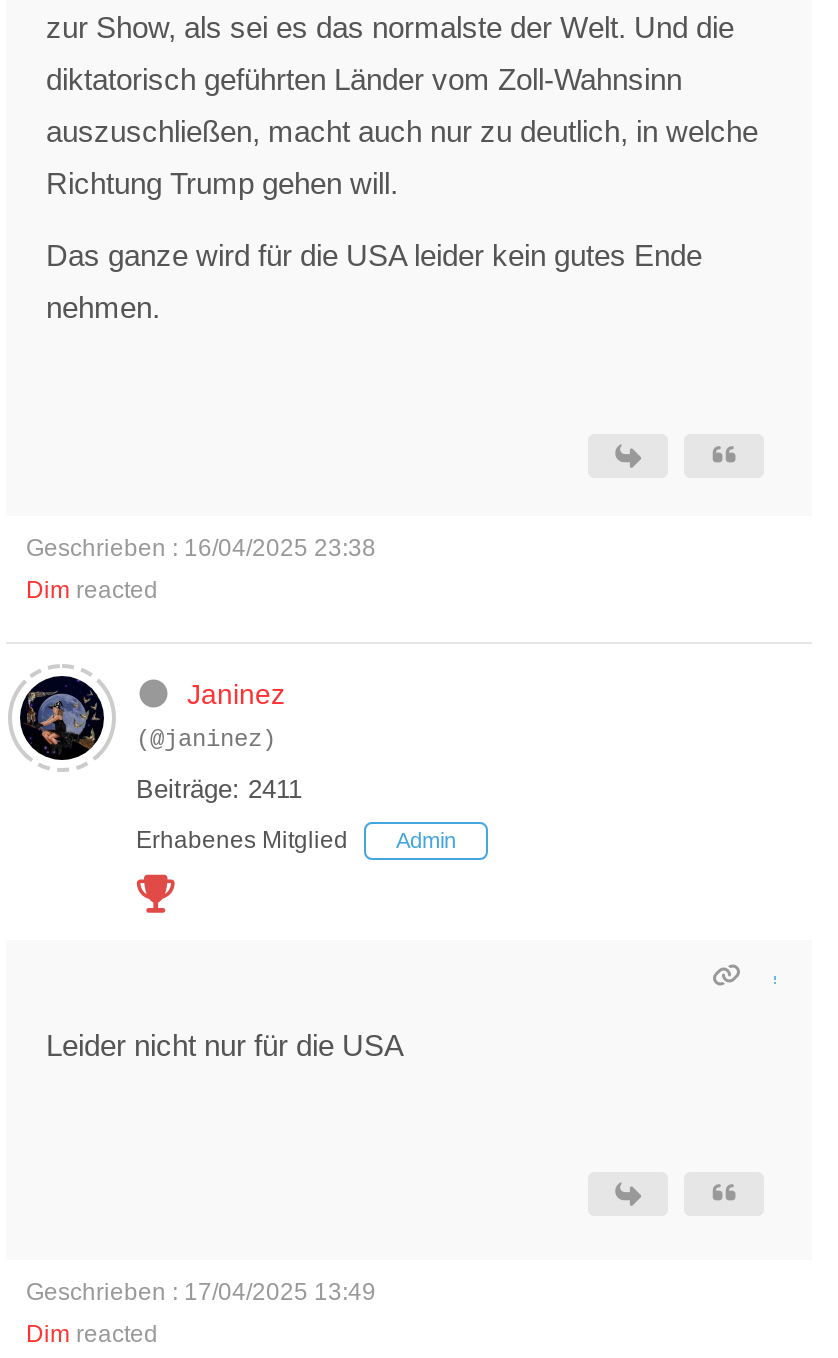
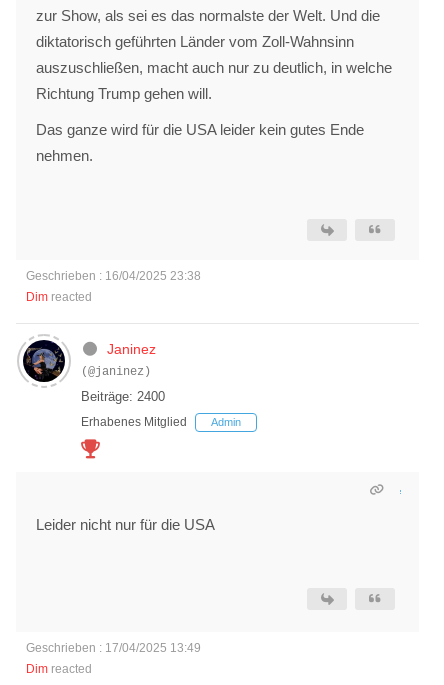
[136,774,302,804] Beiträge: 2411 -> [81,389,165,404] Beiträge: 2400

